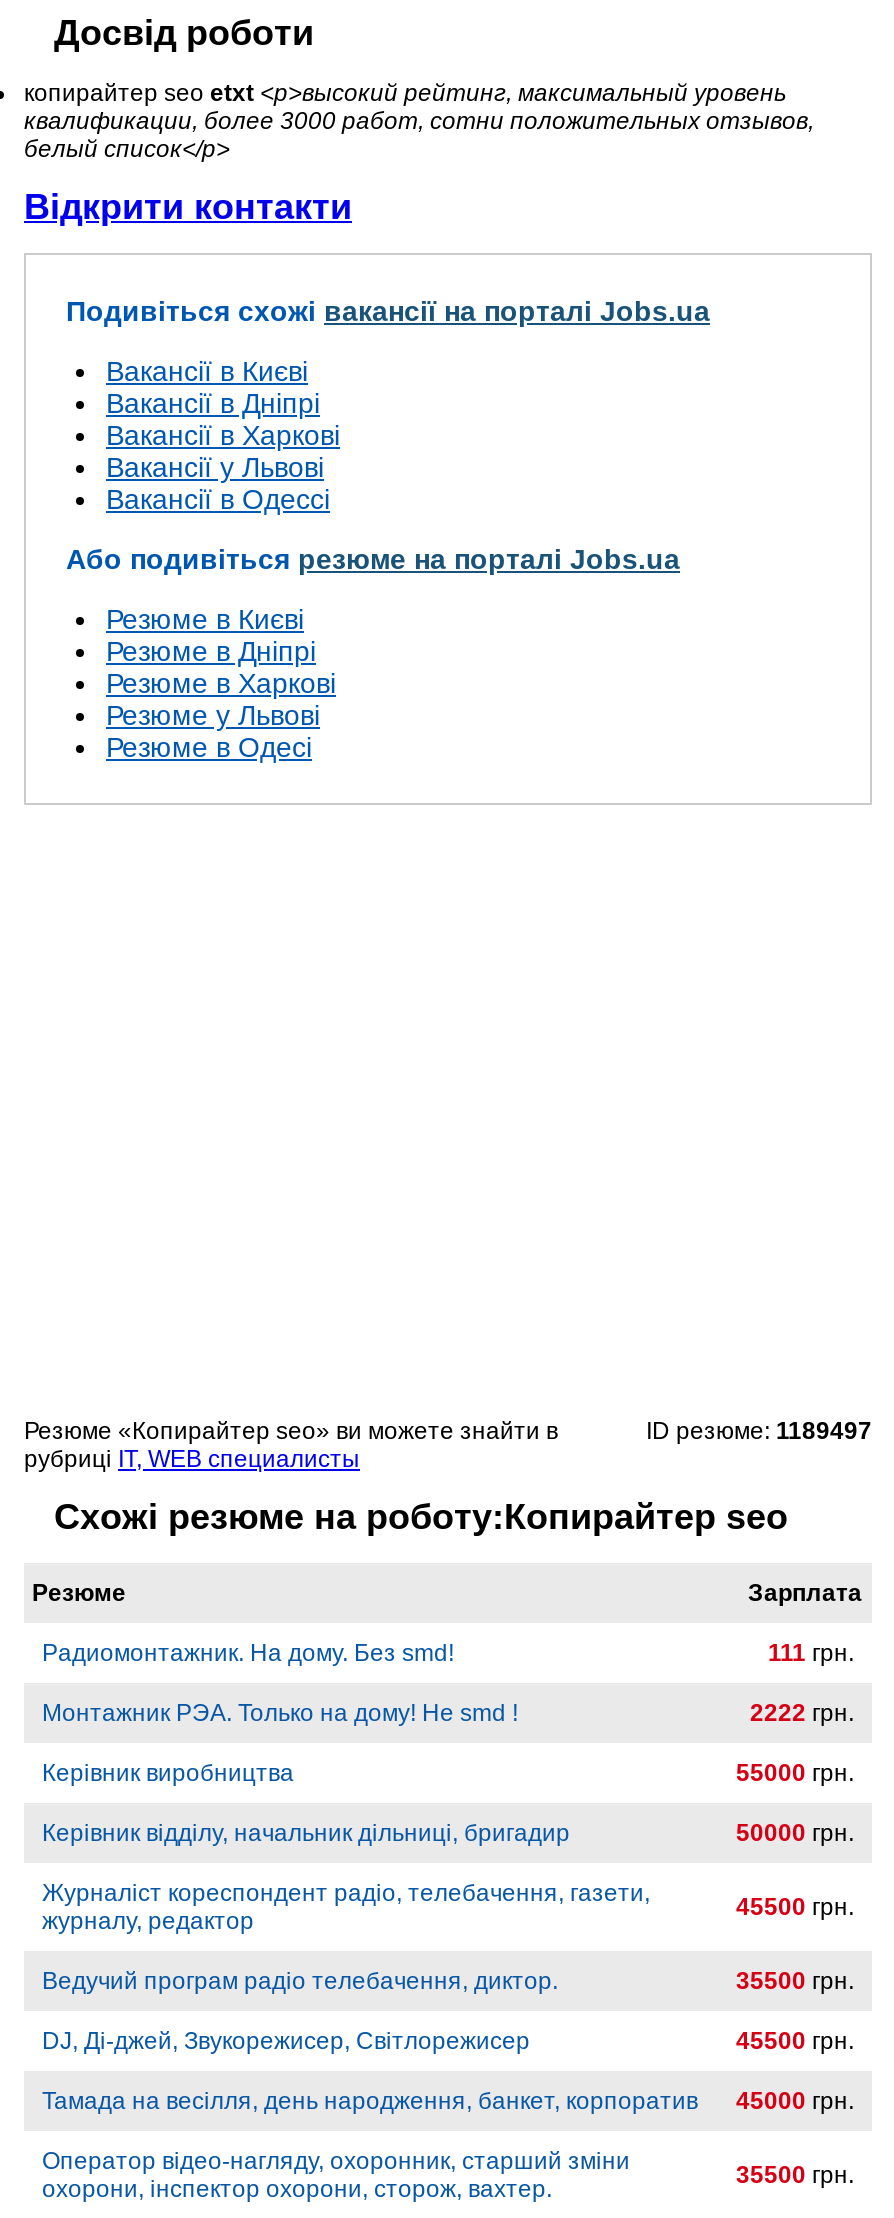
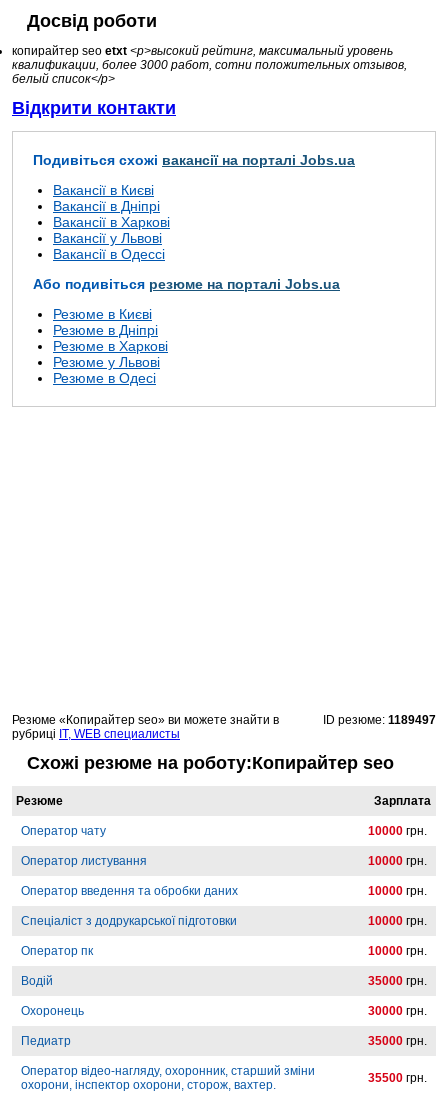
[42,1640,854,1668] Радиомонтажник. На дому. Без smd! | 111 грн. -> [21,824,427,838] Оператор чату | 10000 грн.
[42,1700,854,1728] Монтажник РЭА. Только на дому! Не smd ! | 2222 грн. -> [21,854,427,868] Оператор листування | 10000 грн.
[42,1760,854,1788] Керівник виробництва | 55000 грн. -> [21,884,427,898] Оператор введення та обробки даних | 10000 грн.
[42,1820,854,1848] Керівник відділу, начальник дільниці, бригадир | 50000 грн. -> [21,914,427,928] Спеціаліст з додрукарської підготовки | 10000 грн.
[42,1880,854,1936] Журналіст кореспондент радіо, телебачення, газети, | журналу, редактор | 45500 грн. -> [21,944,427,958] Оператор пк | 10000 грн.
[42,1968,854,1996] Ведучий програм радіо телебачення, диктор. | 35500 грн. -> [21,974,427,988] Водій | 35000 грн.
[42,2028,854,2056] DJ, Ді-джей, Звукорежисер, Світлорежисер | 45500 грн. -> [21,1004,427,1018] Охоронець | 30000 грн.
[42,2088,854,2116] Тамада на весілля, день народження, банкет, корпоратив | 45000 грн. -> [21,1034,427,1048] Педиатр | 35000 грн.

